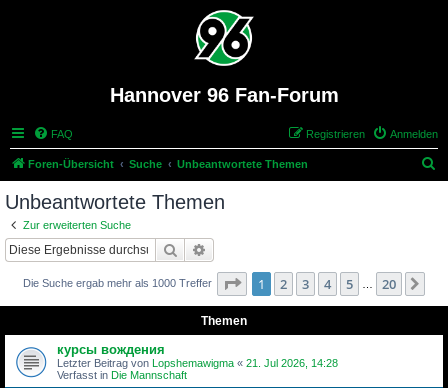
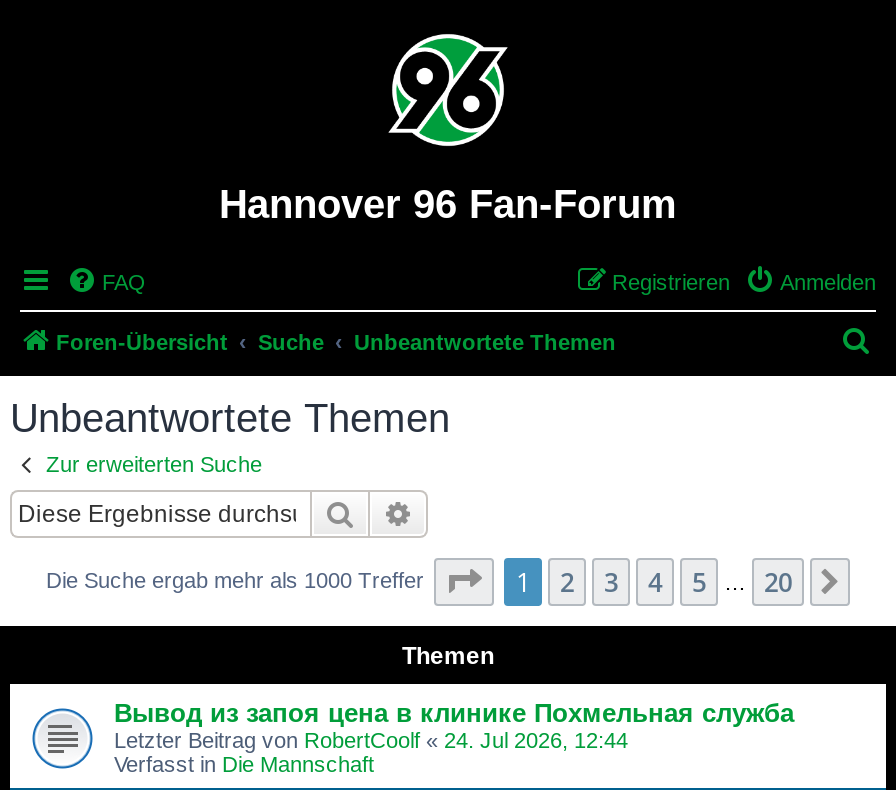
[57,341,338,368] курсы вождения | Letzter Beitrag von Lopshemawigma «21. Jul 2026, 14:28 -> [114,697,794,751] Вывод из запоя цена в клинике Похмельная служба | Letzter Beitrag von RobertCoolf «24. Jul 2026, 12:44

